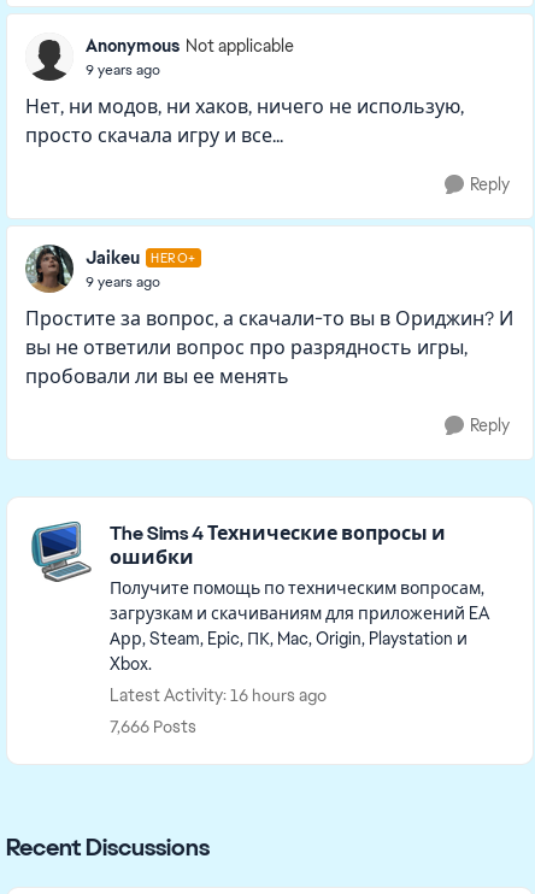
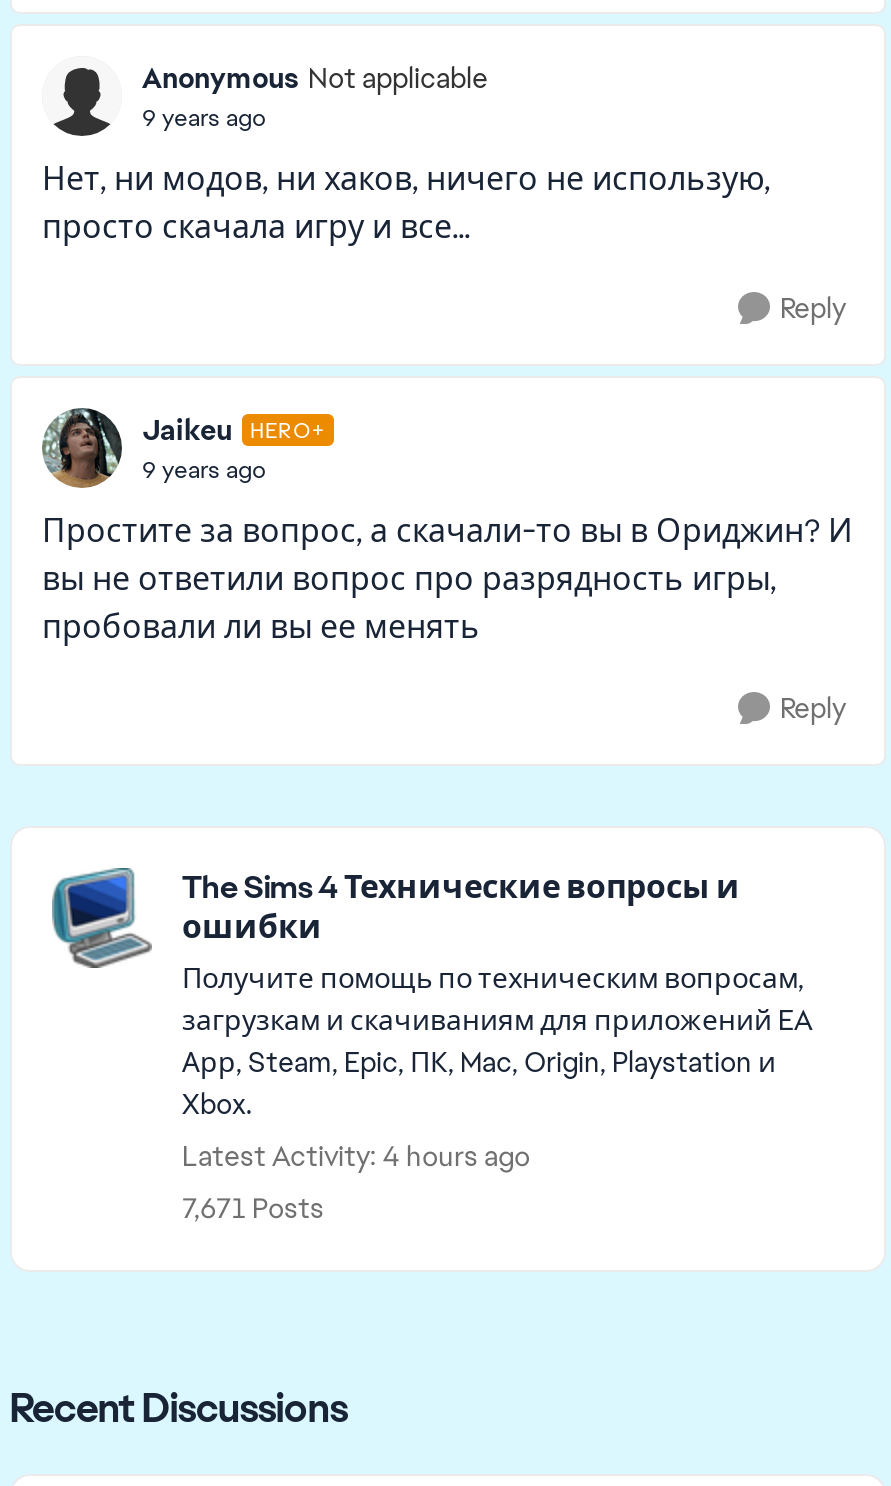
[110,684,327,706] Latest Activity: 16 hours ago -> [182,1138,530,1174] Latest Activity: 4 hours ago
[110,716,196,737] 7,666 Posts -> [182,1190,324,1226] 7,671 Posts

